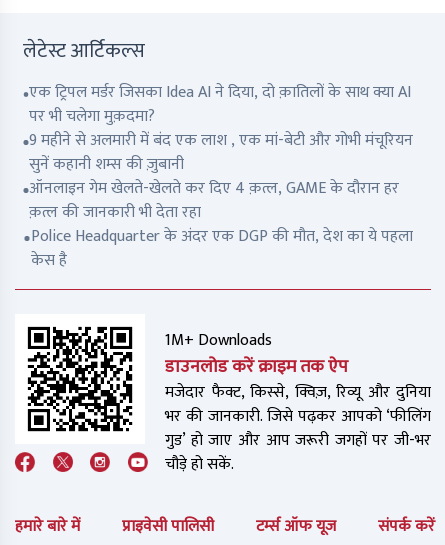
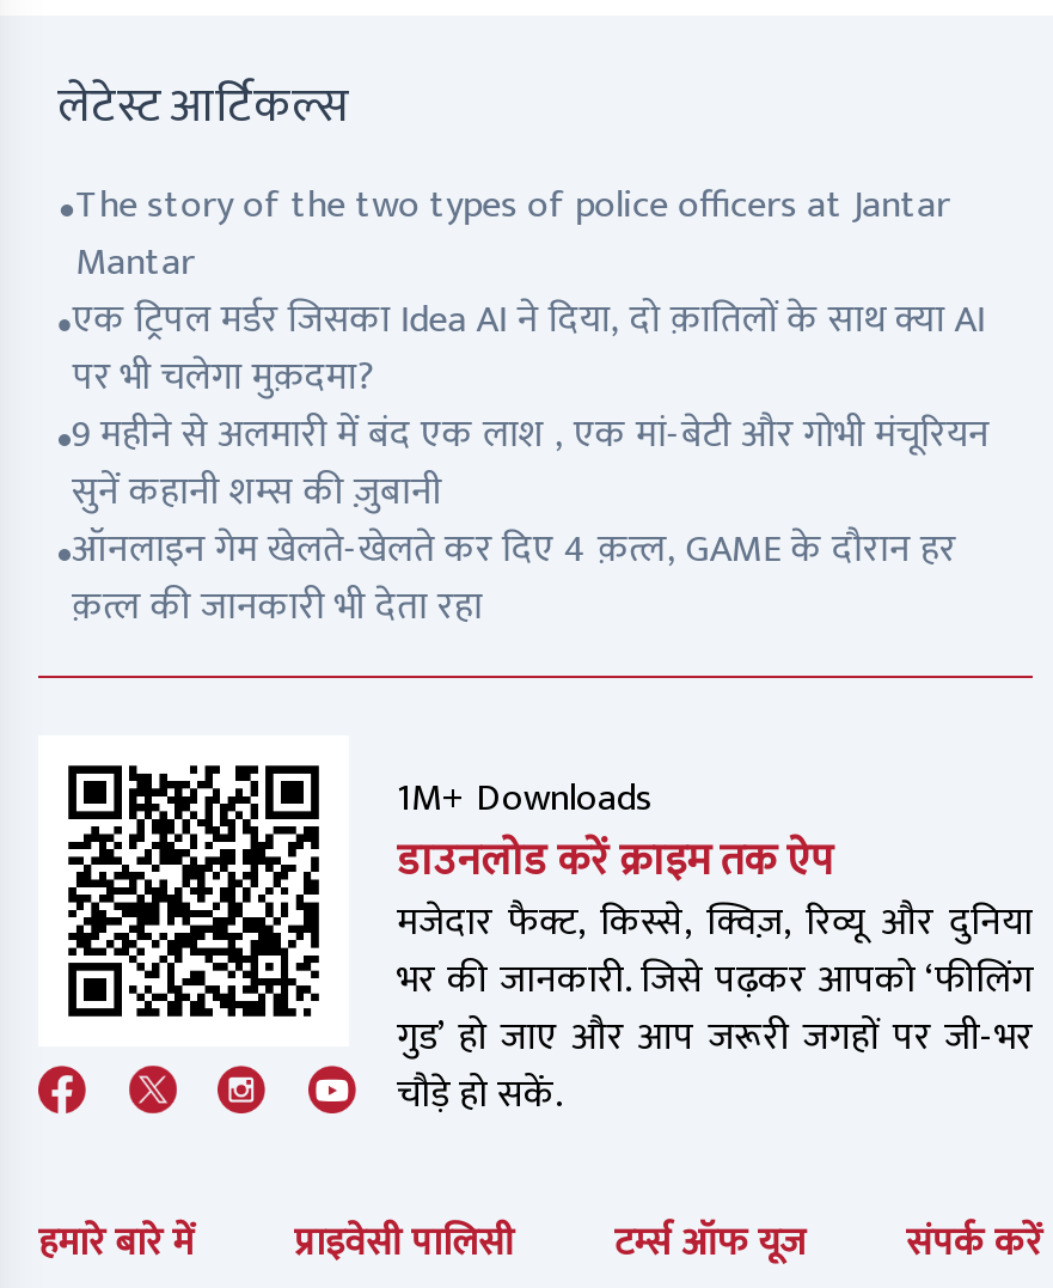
none -> [76,174,950,296] The story of the two types of police officers at Jantar | Mantar
moved [29,79,413,226] -> [71,288,989,640]: एक ट्रिपल मर्डर जिसका Idea AI ने दिया, दो क़ातिलों के साथ क्या AI | पर भी चलेगा मुक़दमा? | 9 महीने से अलमारी में बंद एक लाश , एक मां-बेटी और गोभी मंचूरियन | सुनें कहानी शम्स की ज़ुबानी | ऑनलाइन गेम खेलते-खेलते कर दिए 4 क़त्ल, GAME के दौरान हर | क़त्ल की जानकारी भी देता रहा
[31,223,413,274] Police Headquarter के अंदर एक DGP की मौत, देश का ये पहला | केस है -> none

